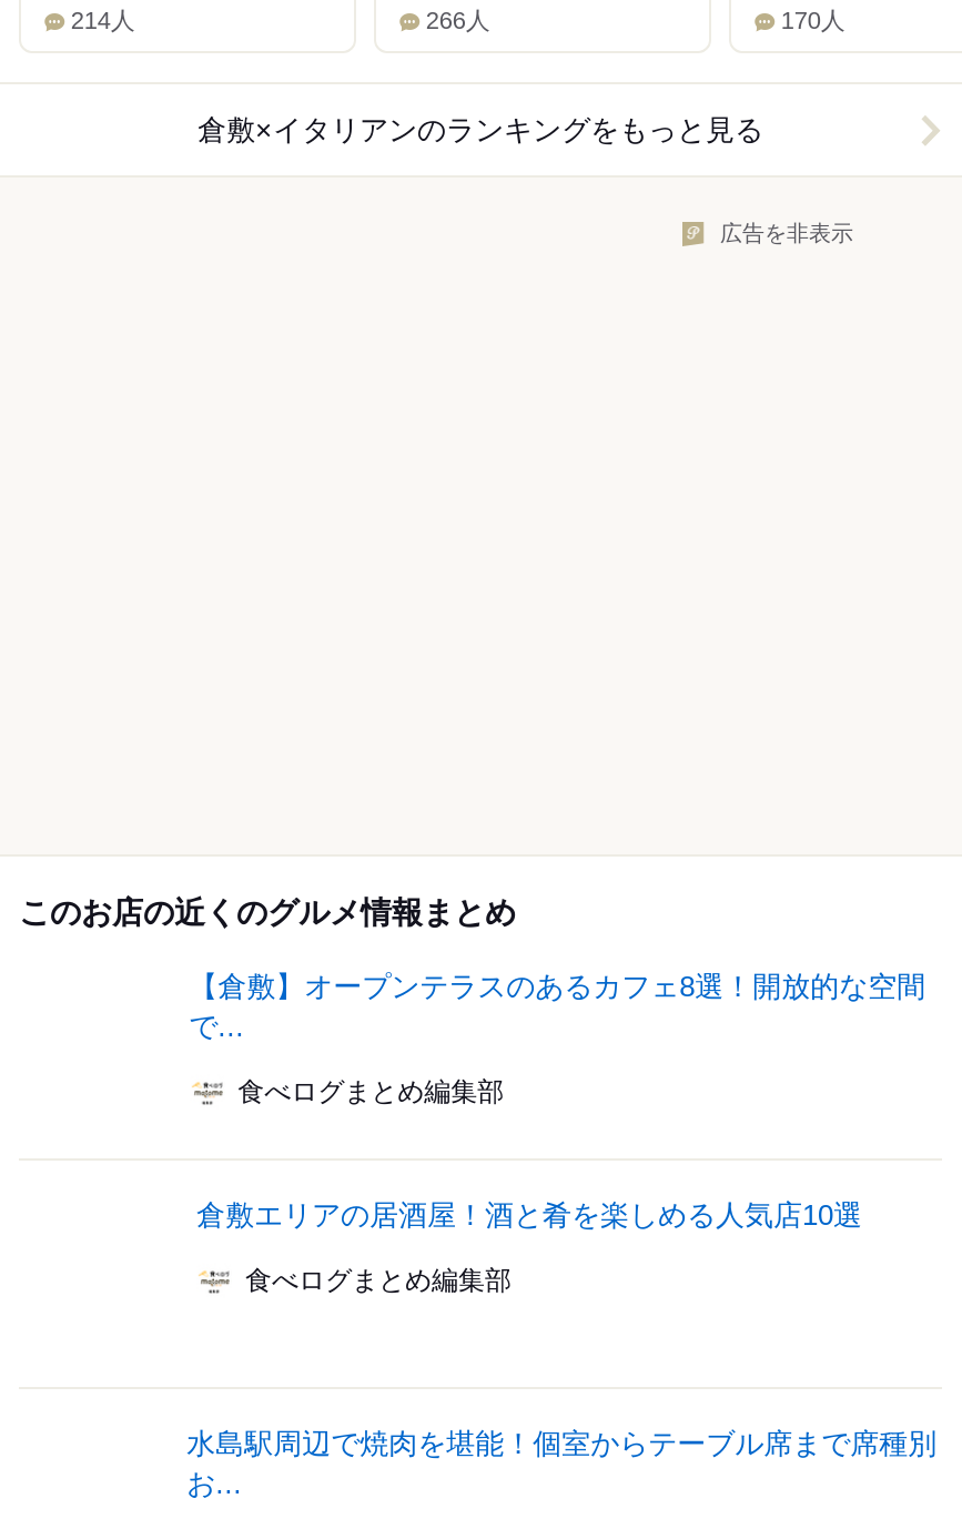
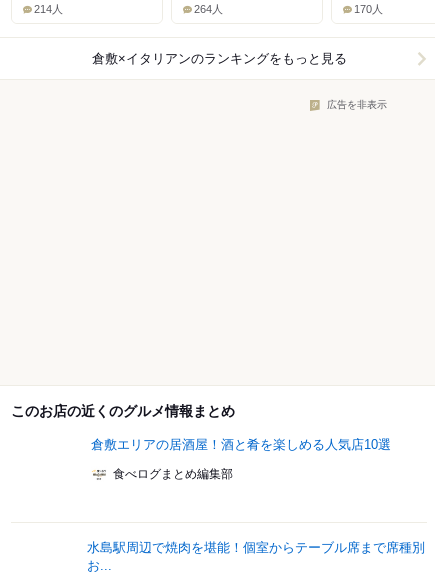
[426,7,490,34] 266人 -> [194,3,223,15] 264人
[189,970,926,1108] 【倉敷】オープンテラスのあるカフェ8選！開放的な空間 | で... | 食べログまとめ編集部 -> none

